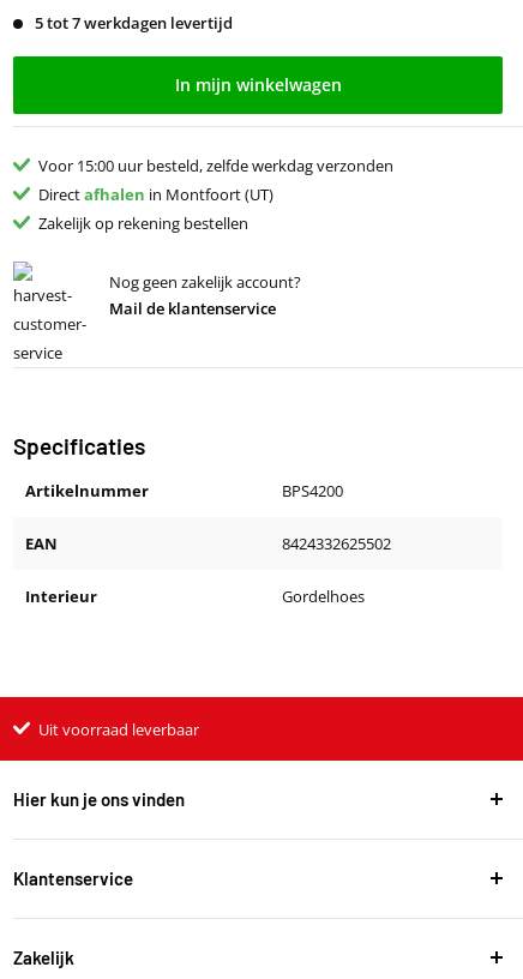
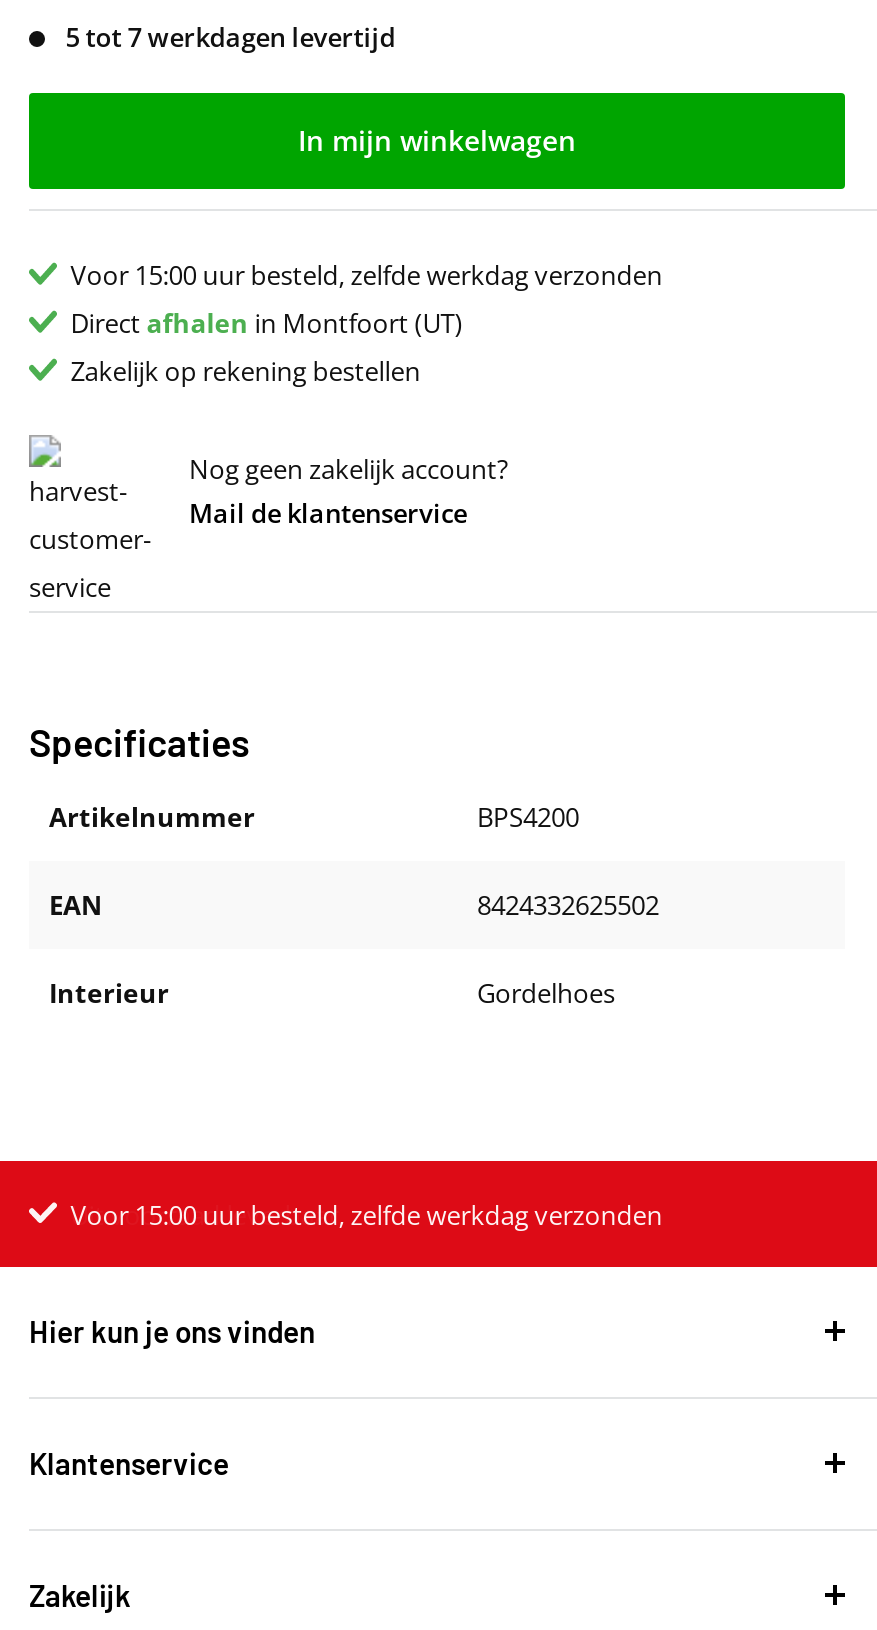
[38,718,199,740] Uit voorraad leverbaar -> [71,1196,663,1232] Voor 15:00 uur besteld, zelfde werkdag verzonden

